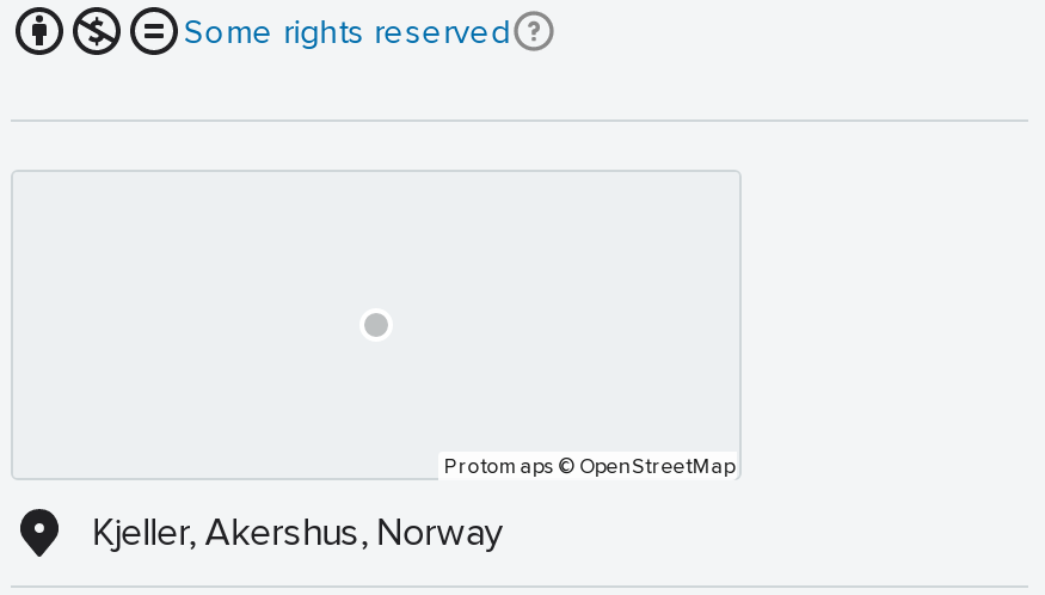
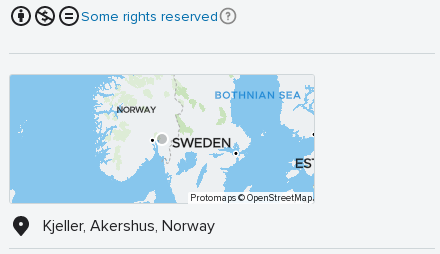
none -> [9,74,315,204] [image]

